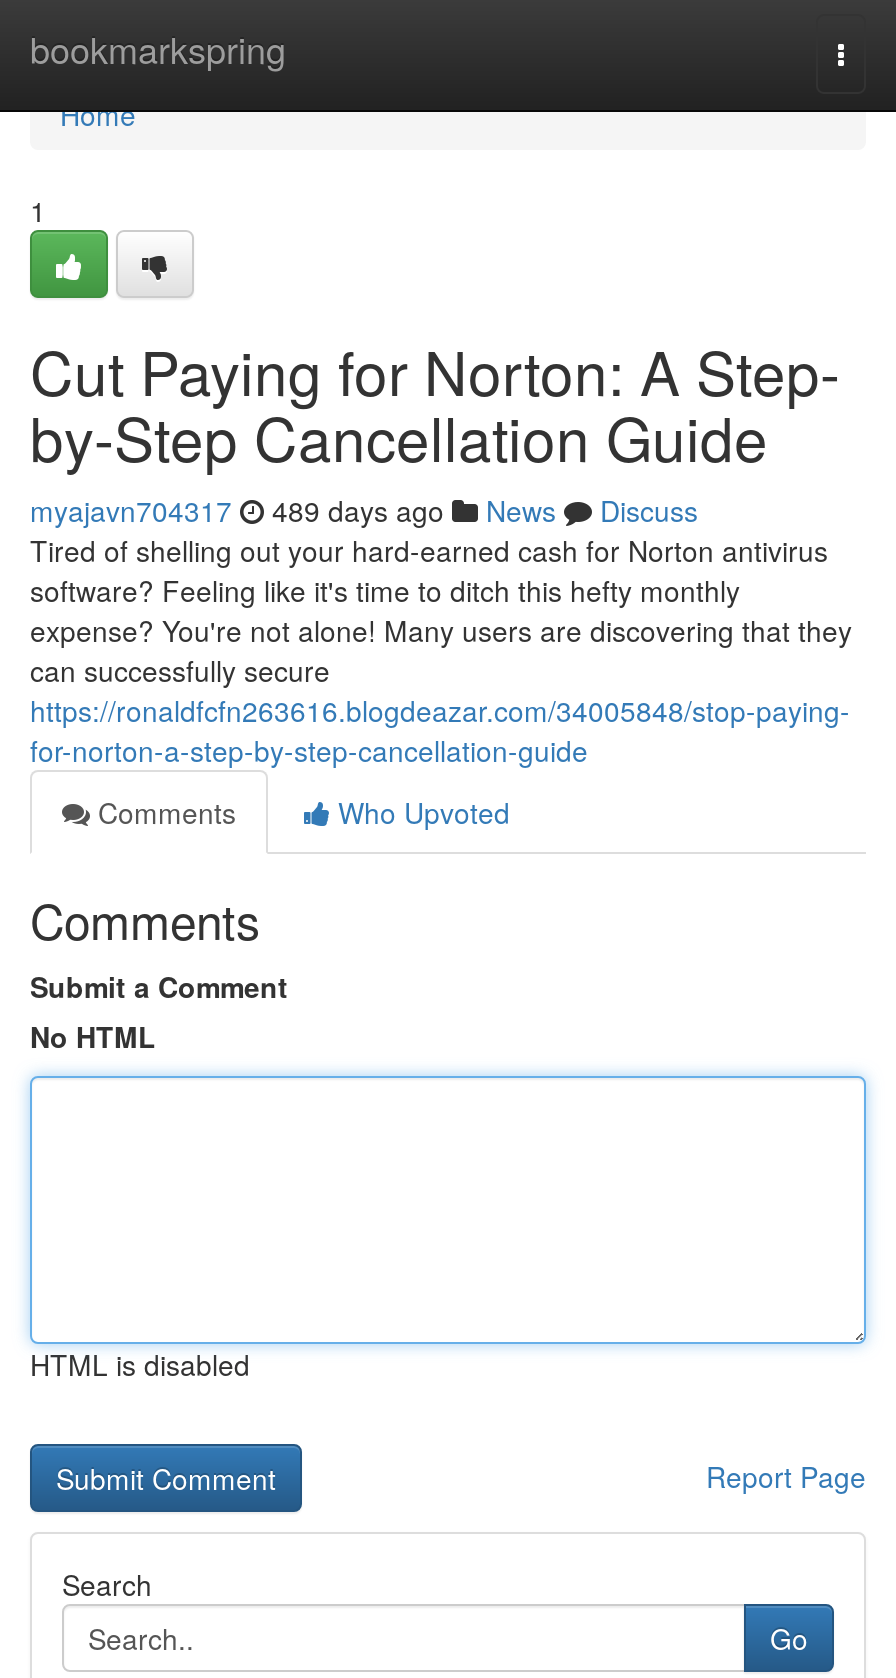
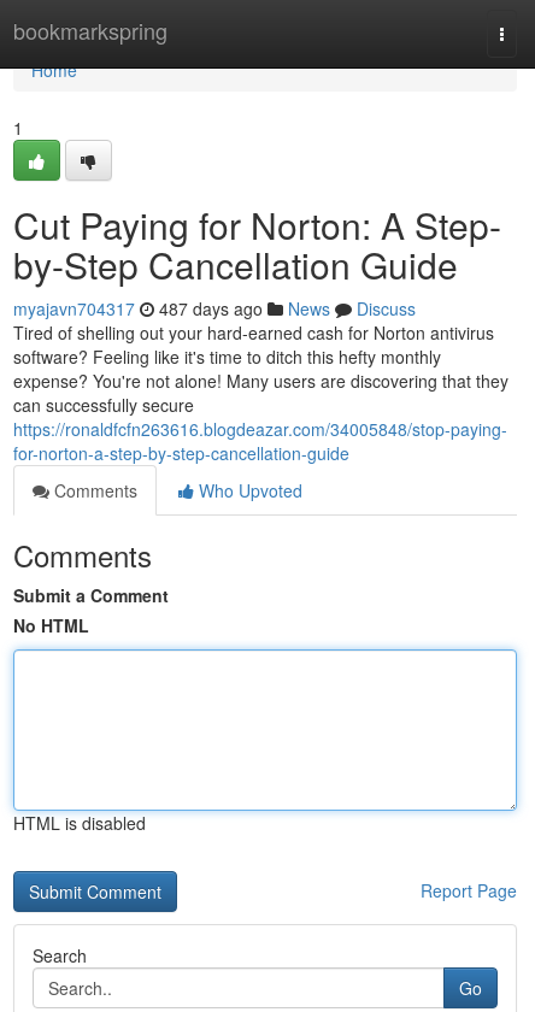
[30,490,698,530] myajavn704317 489 days ago News Discuss -> [13,296,416,320] myajavn704317 487 days ago News Discuss

